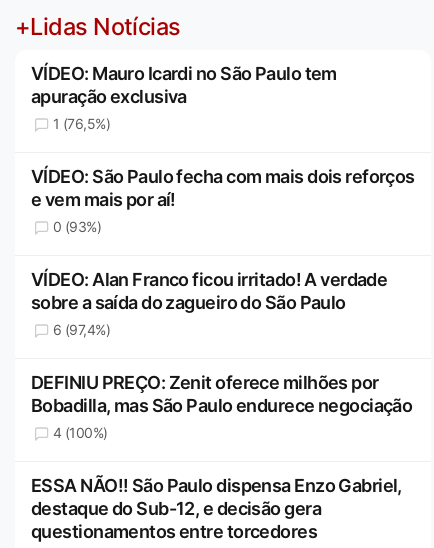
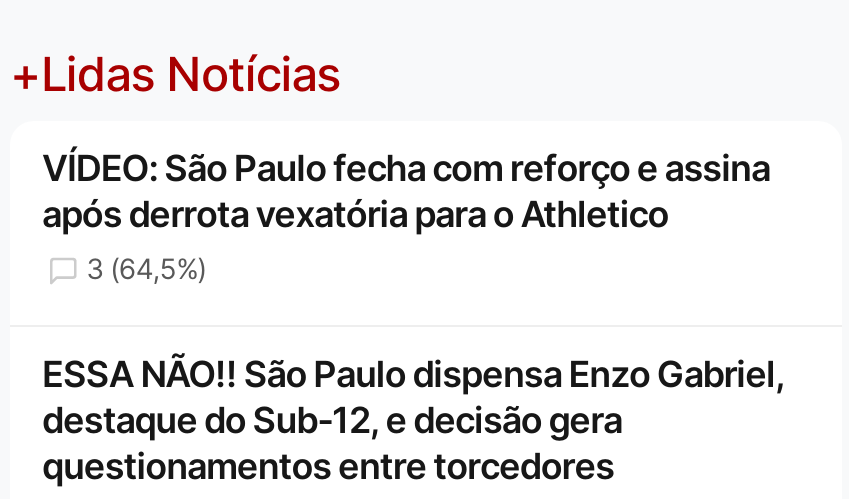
[31,63,415,441] VÍDEO: Mauro Icardi no São Paulo tem | apuração exclusiva | 1 (76,5%) | VÍDEO: São Paulo fecha com mais dois reforços | e vem mais por aí! | 0 (93%) | VÍDEO: Alan Franco ficou irritado! A verdade | sobre a saída do zagueiro do São Paulo | 6 (97,4%) | DEFINIU PREÇO: Zenit oferece milhões por | Bobadilla, mas São Paulo endurece negociação | 4 (100%) -> [42,147,770,285] VÍDEO: São Paulo fecha com reforço e assina | após derrota vexatória para o Athletico | 3 (64,5%)

